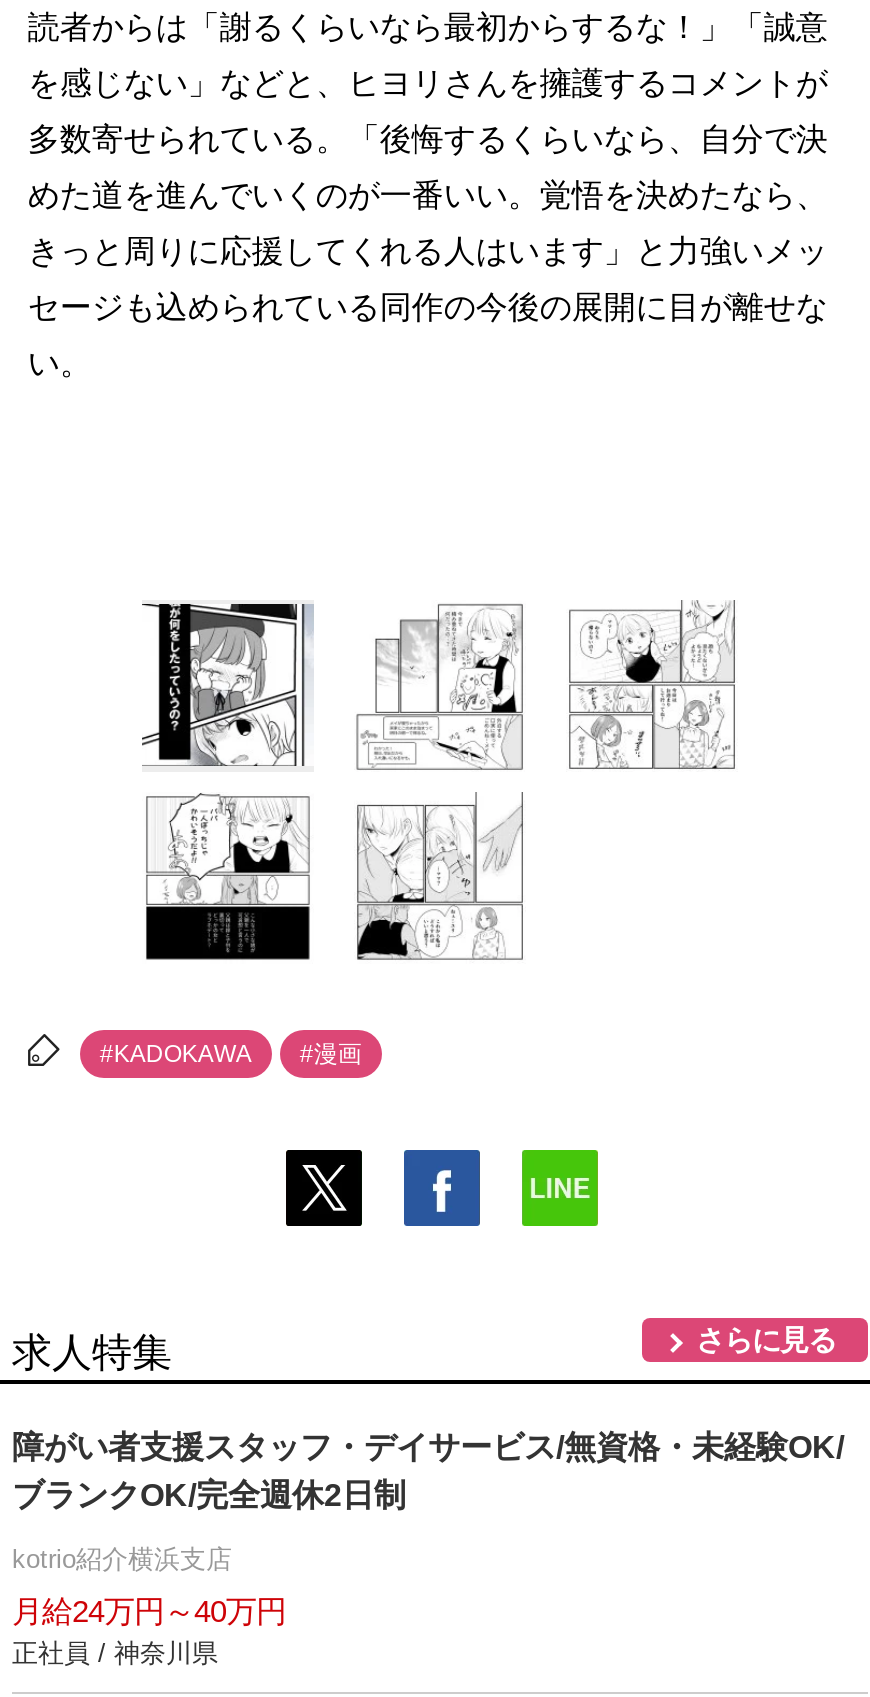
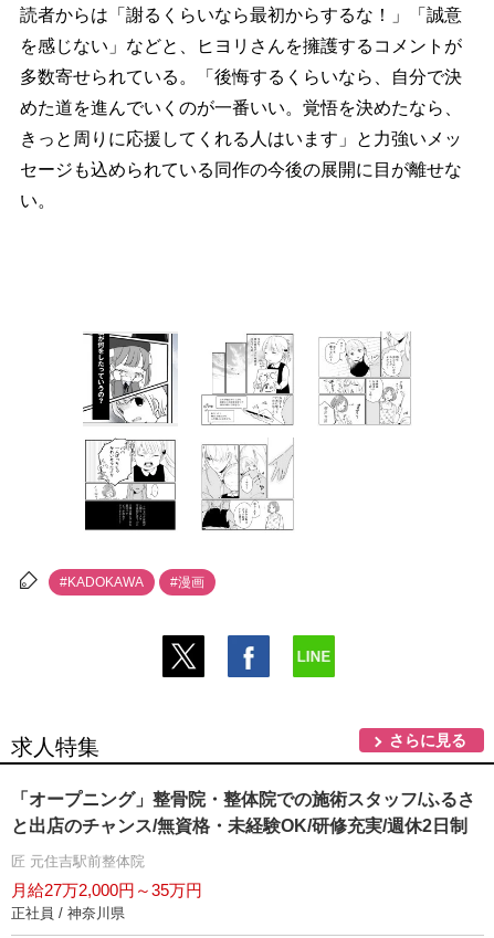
[12,1429,844,1511] 障がい者支援スタッフ・デイサービス/無資格・未経験OK/ | ブランクOK/完全週休2日制 -> [11,790,475,835] 「オープニング」整骨院・整体院での施術スタッフ/ふるさ | と出店のチャンス/無資格・未経験OK/研修充実/週休2日制
[12,1543,232,1573] kotrio紹介横浜支店 -> [11,852,145,869] 匠 元住吉駅前整体院
[12,1593,286,1627] 月給24万円～40万円 -> [11,880,202,899] 月給27万2,000円～35万円

